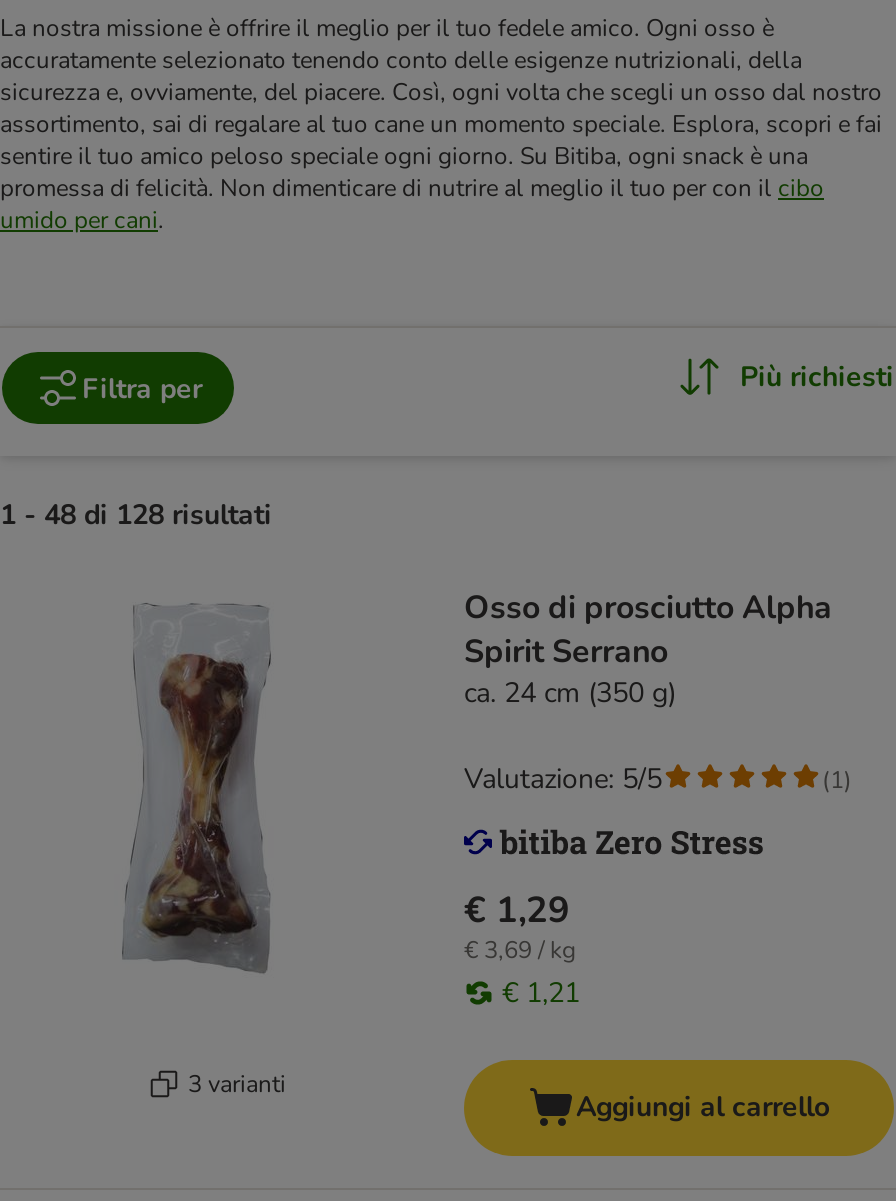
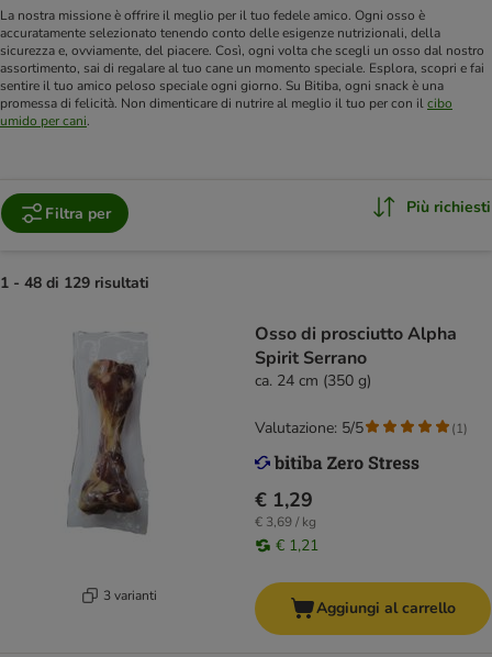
[0,496,272,534] 1 - 48 di 128 risultati -> [0,273,149,293] 1 - 48 di 129 risultati

